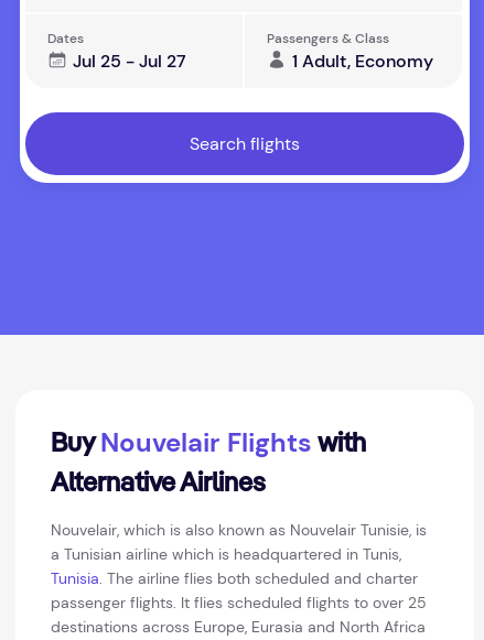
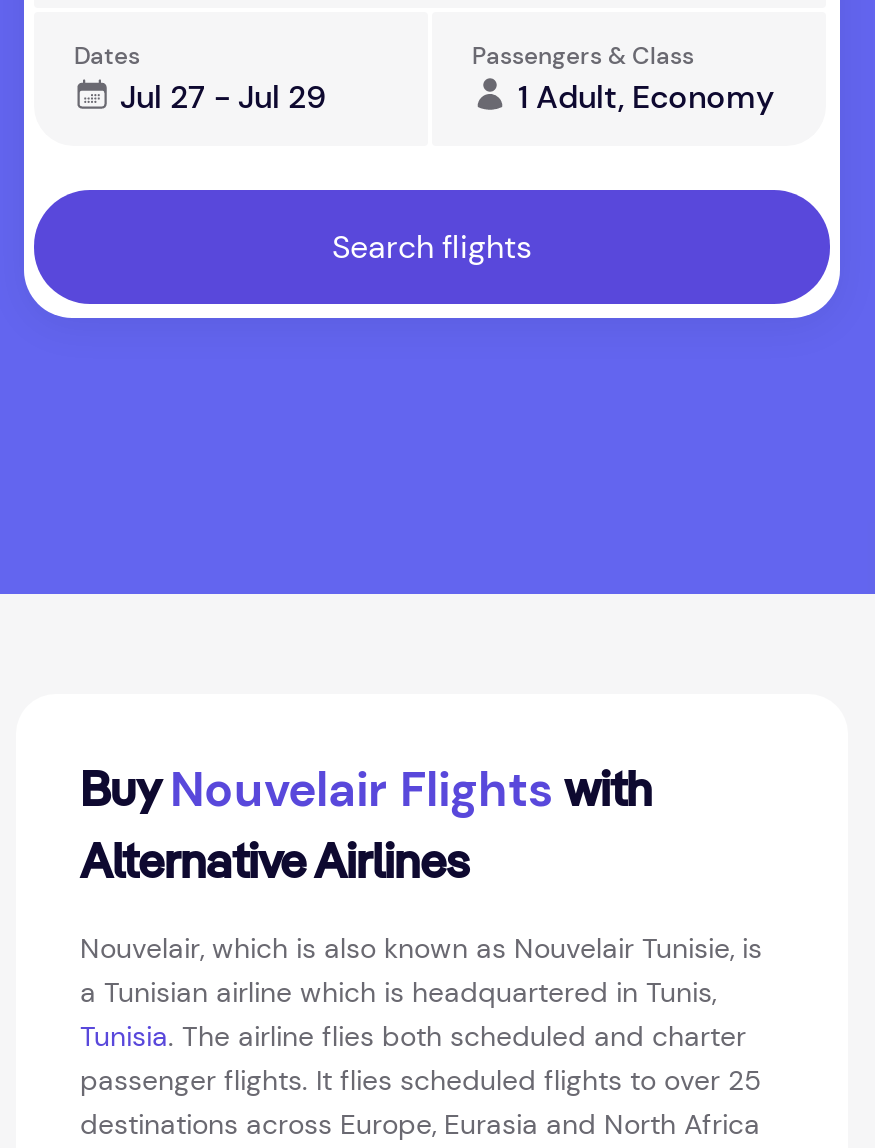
[73,50,186,73] Jul 25 - Jul 27 -> [120,76,326,118] Jul 27 - Jul 29

